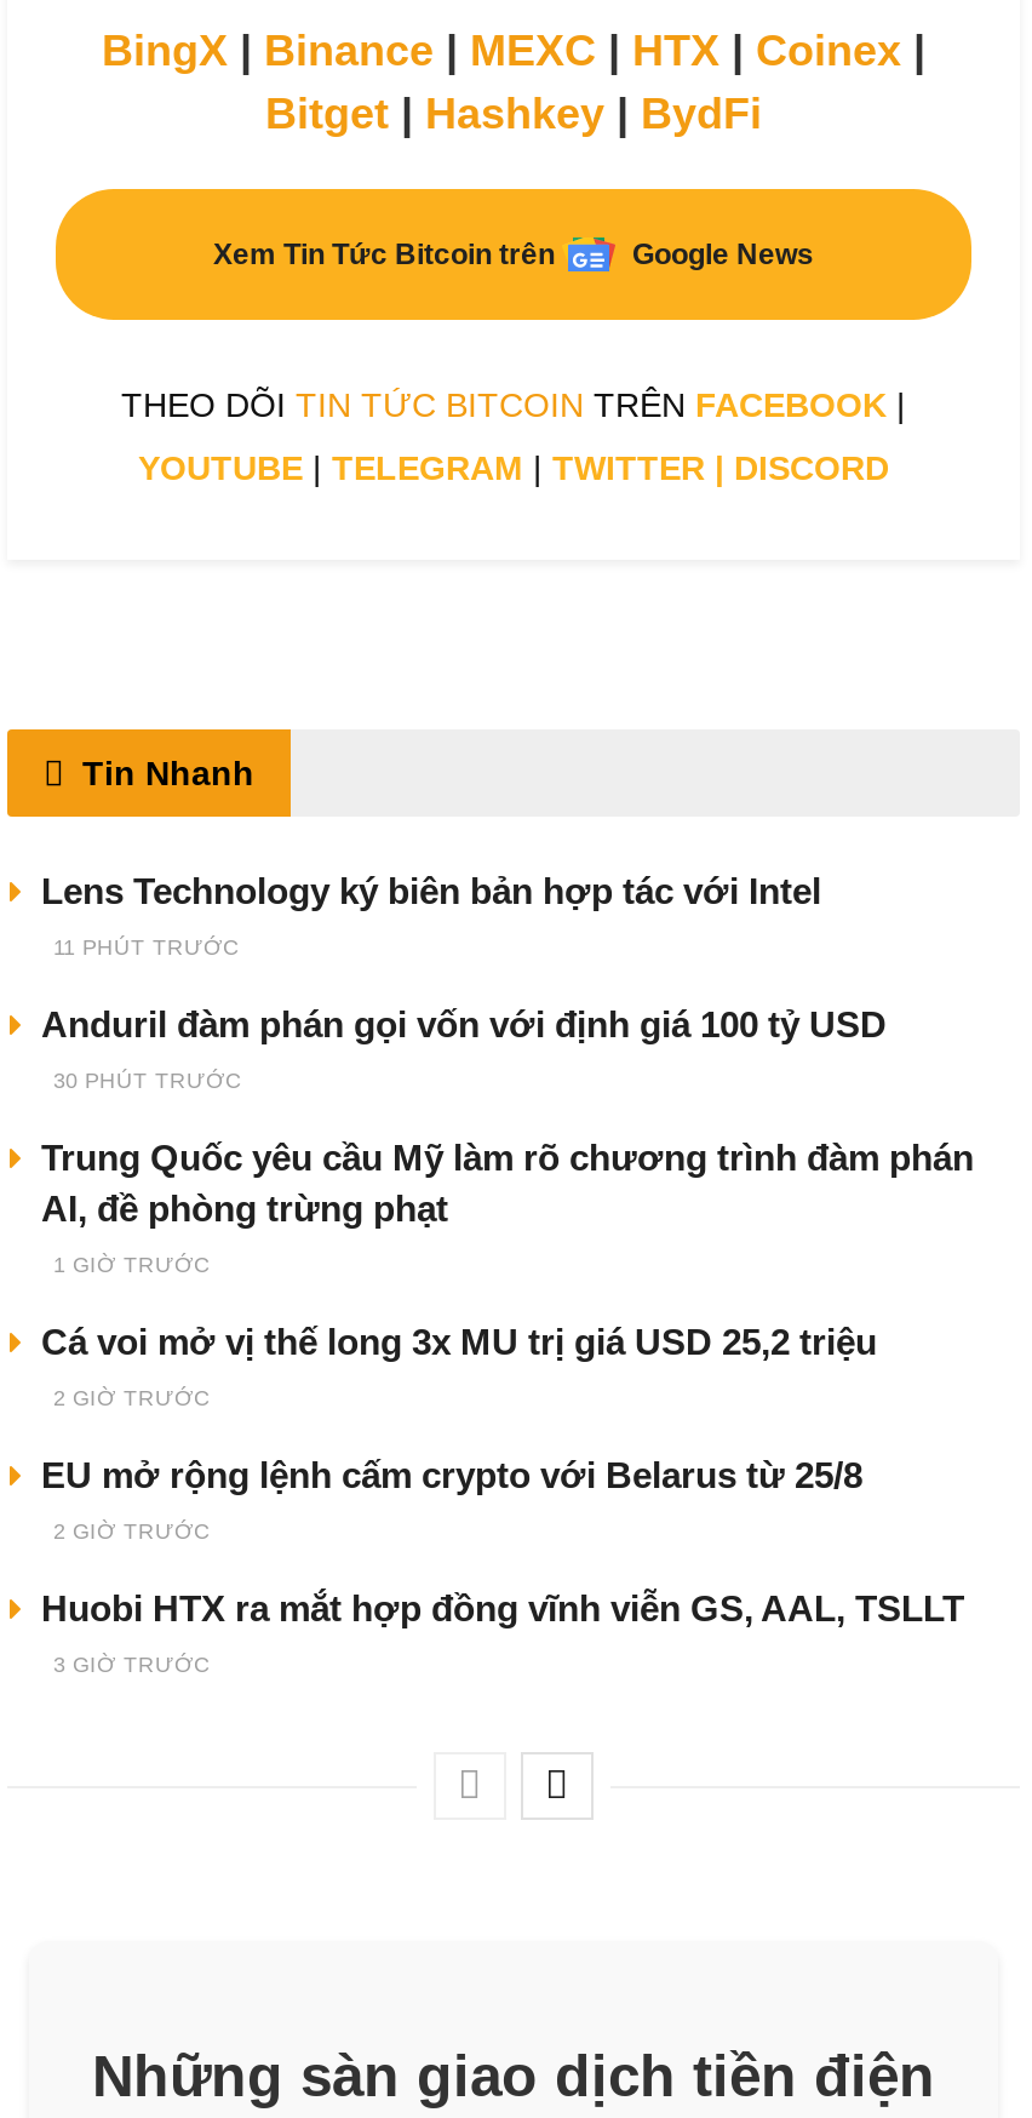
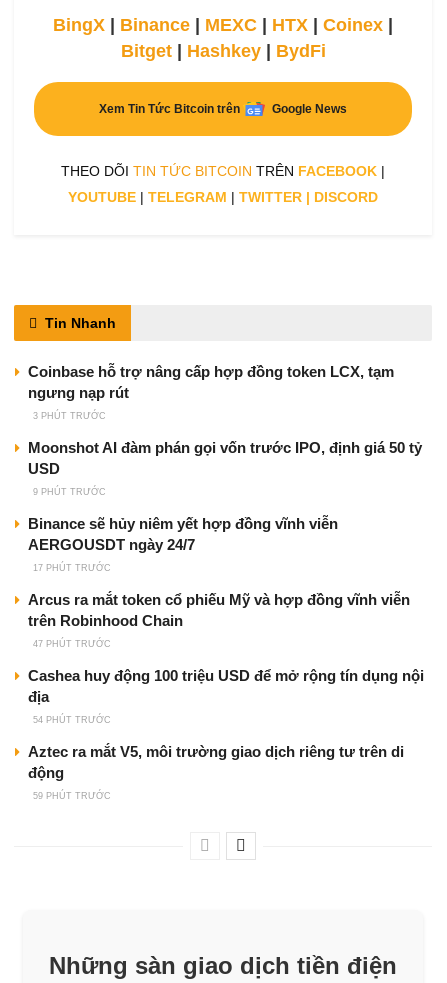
[41,871,821,912] Lens Technology ký biên bản hợp tác với Intel -> [28,363,394,401] Coinbase hỗ trợ nâng cấp hợp đồng token LCX, tạm | ngưng nạp rút
[53,936,240,961] 11 PHÚT TRƯỚC -> [33,411,106,421] 3 PHÚT TRƯỚC
[41,1004,887,1045] Anduril đàm phán gọi vốn với định giá 100 tỷ USD -> [28,439,422,477] Moonshot AI đàm phán gọi vốn trước IPO, định giá 50 tỷ | USD
[53,1070,242,1094] 30 PHÚT TRƯỚC -> [33,487,106,497] 9 PHÚT TRƯỚC
[41,1138,974,1230] Trung Quốc yêu cầu Mỹ làm rõ chương trình đàm phán | AI, đề phòng trừng phạt -> [28,515,338,553] Binance sẽ hủy niêm yết hợp đồng vĩnh viễn | AERGOUSDT ngày 24/7
[53,1254,211,1278] 1 GIỜ TRƯỚC -> [33,563,111,573] 17 PHÚT TRƯỚC
[41,1322,877,1363] Cá voi mở vị thế long 3x MU trị giá USD 25,2 triệu -> [28,591,410,629] Arcus ra mắt token cổ phiếu Mỹ và hợp đồng vĩnh viễn | trên Robinhood Chain
[53,1387,211,1411] 2 GIỜ TRƯỚC -> [33,639,111,649] 47 PHÚT TRƯỚC
[41,1455,862,1496] EU mở rộng lệnh cấm crypto với Belarus từ 25/8 -> [28,667,424,705] Cashea huy động 100 triệu USD để mở rộng tín dụng nội | địa
[53,1520,211,1545] 2 GIỜ TRƯỚC -> [33,715,111,725] 54 PHÚT TRƯỚC
[41,1588,964,1629] Huobi HTX ra mắt hợp đồng vĩnh viễn GS, AAL, TSLLT -> [28,743,404,781] Aztec ra mắt V5, môi trường giao dịch riêng tư trên di | động
[53,1654,211,1678] 3 GIỜ TRƯỚC -> [33,791,111,801] 59 PHÚT TRƯỚC

